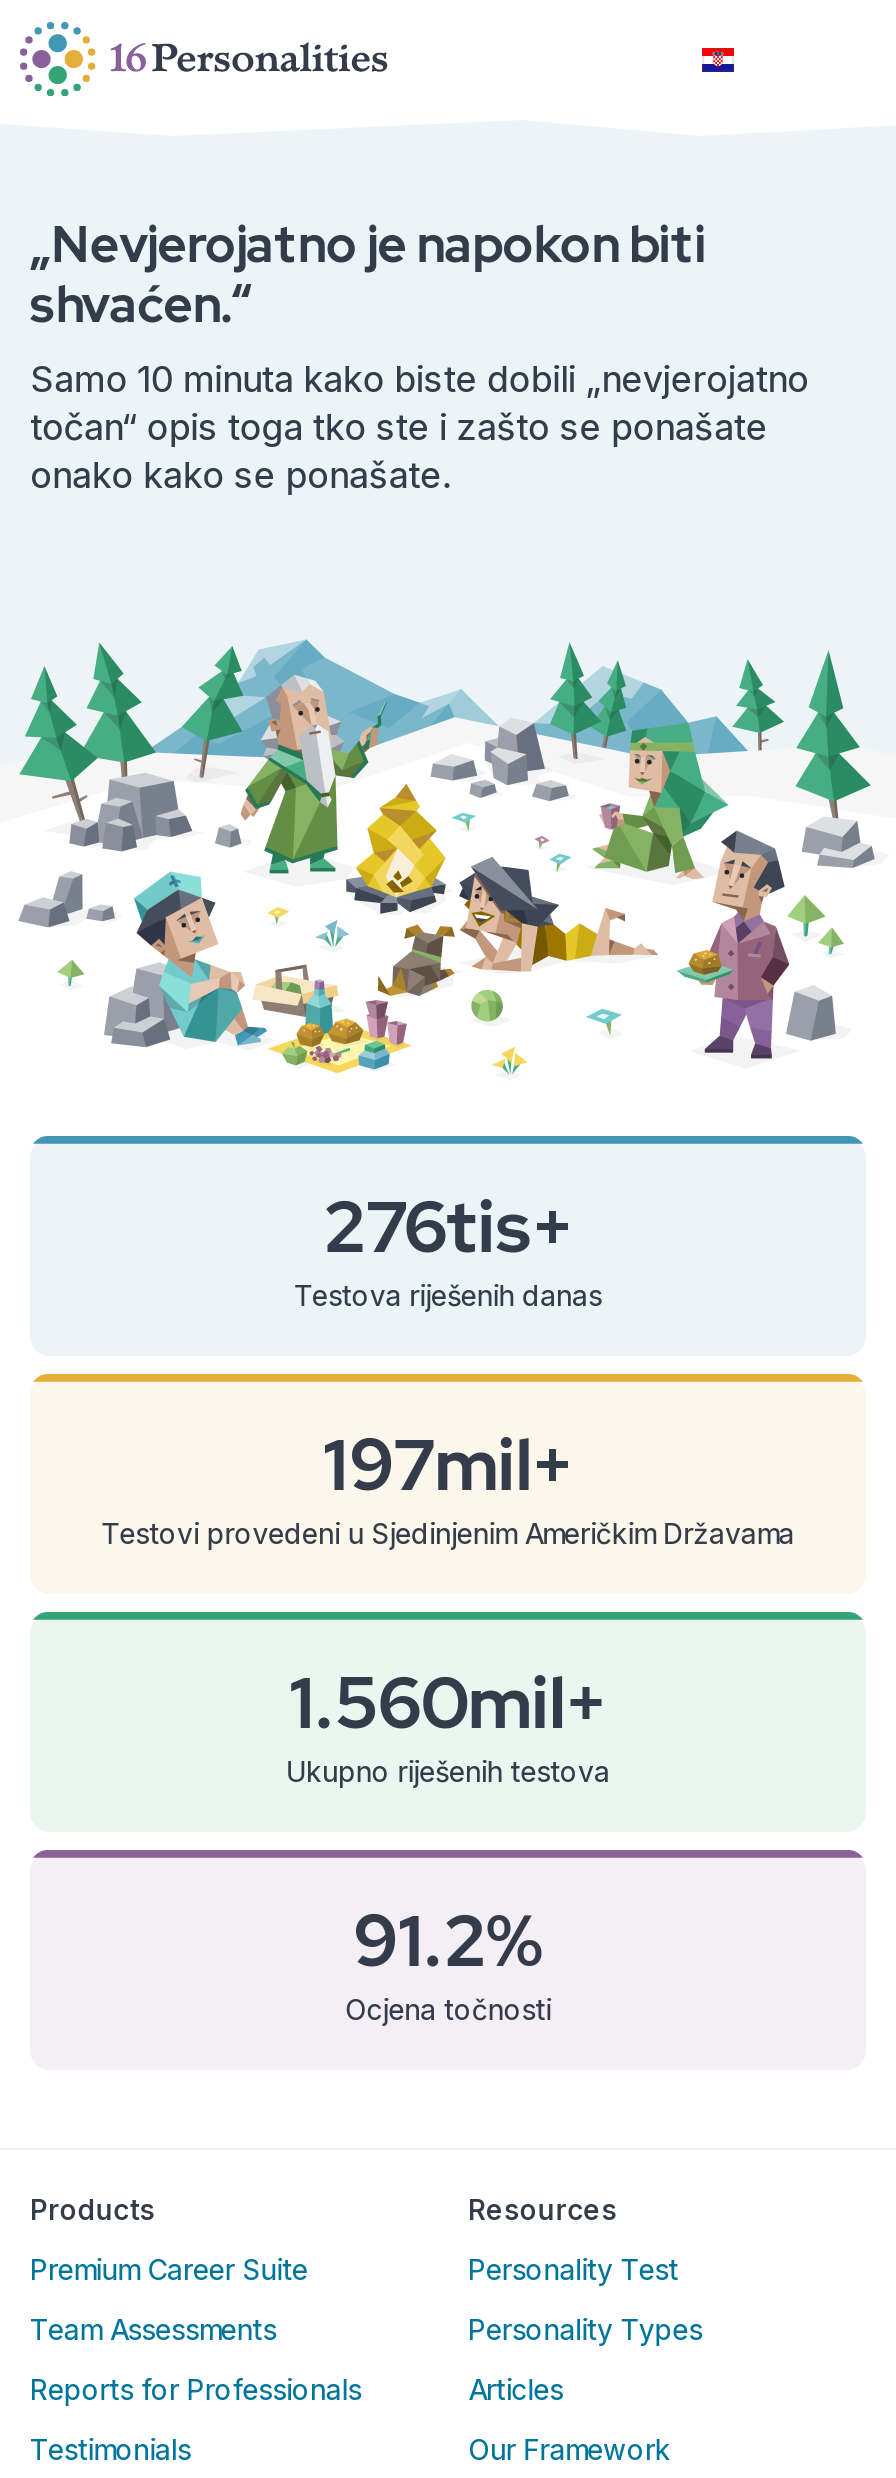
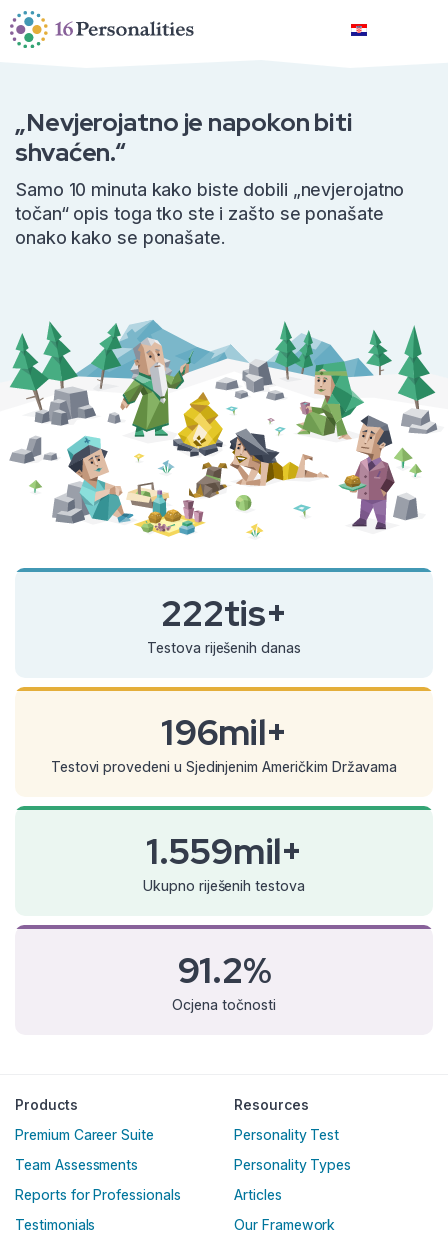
[323,1178,573,1274] 276tis+ -> [161,589,287,637] 222tis+
[323,1416,573,1512] 197mil+ -> [161,708,287,756] 196mil+
[290,1654,606,1750] 1.560mil+ -> [146,827,302,875] 1.559mil+

